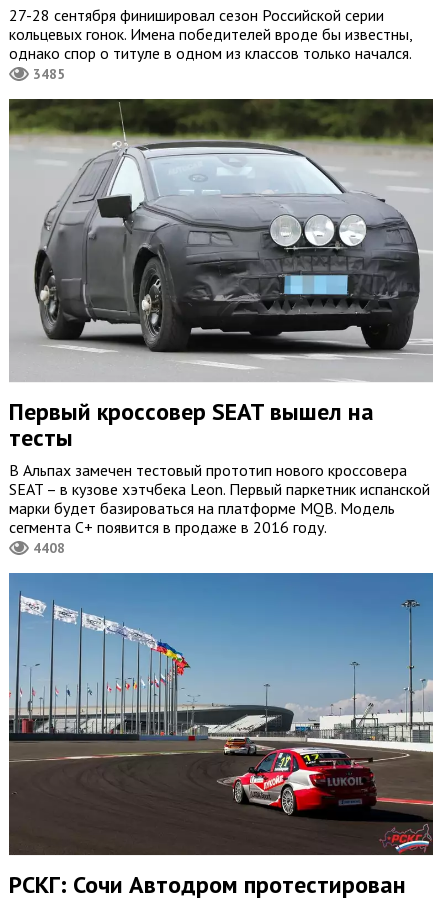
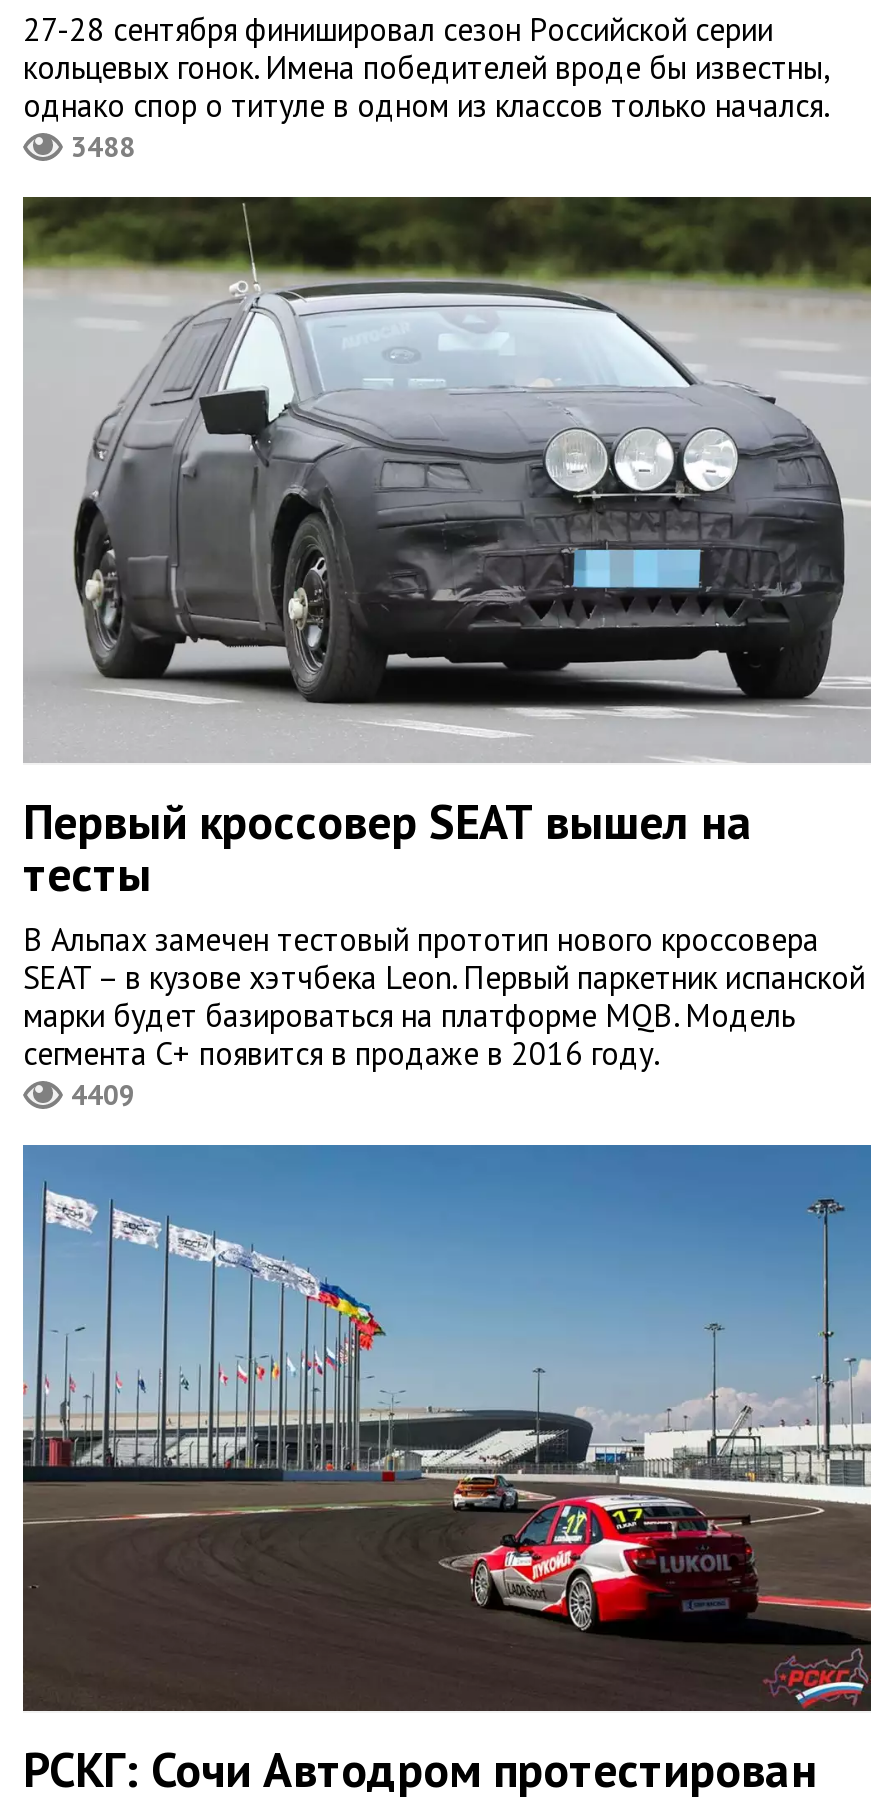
[33,65,65,83] 3485 -> [71,129,135,165] 3488
[33,539,65,557] 4408 -> [71,1077,135,1113] 4409

